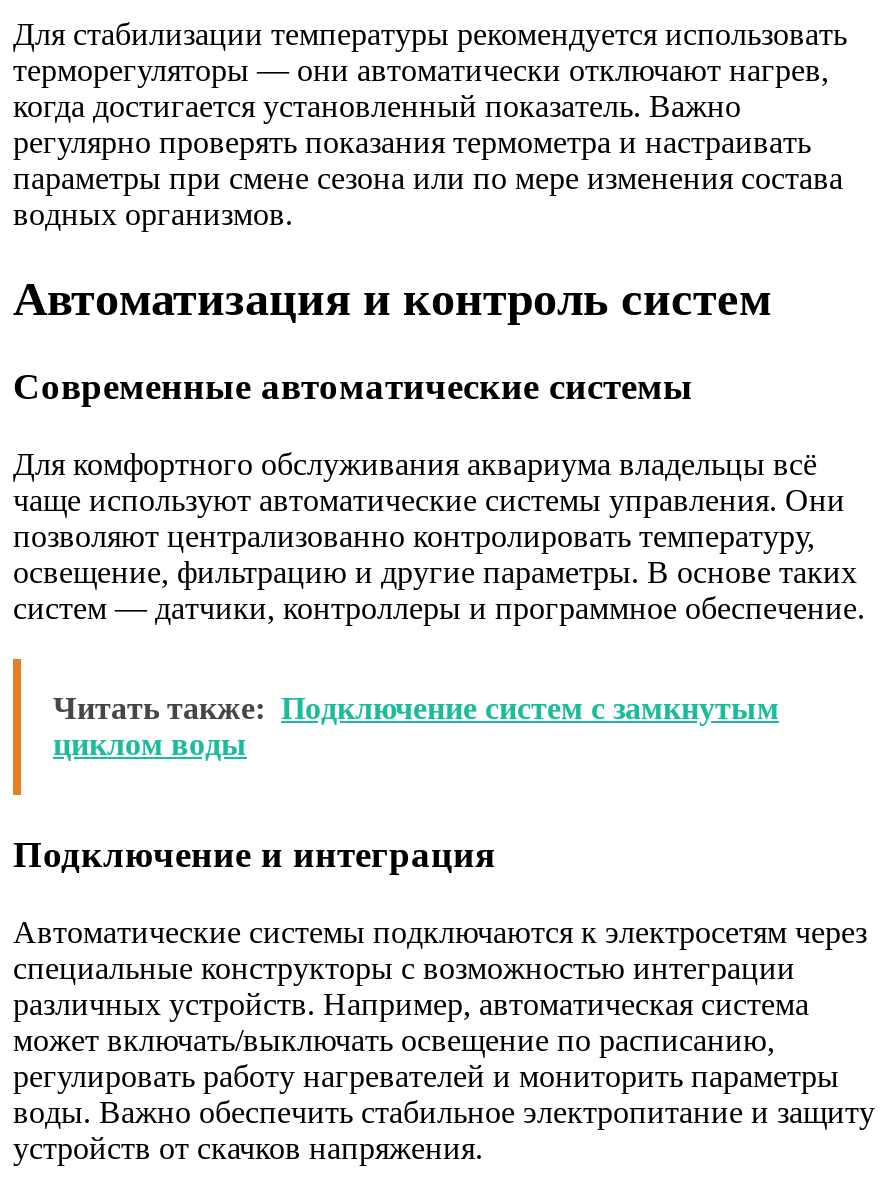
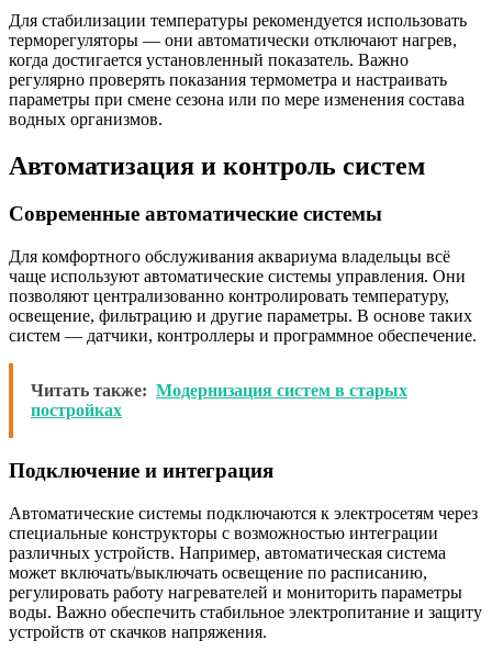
[53,691,779,761] Читать также: Подключение систем с замкнутым | циклом воды -> [31,381,407,420] Читать также: Модернизация систем в старых | постройках

